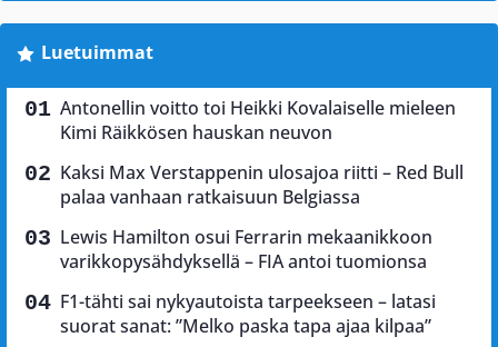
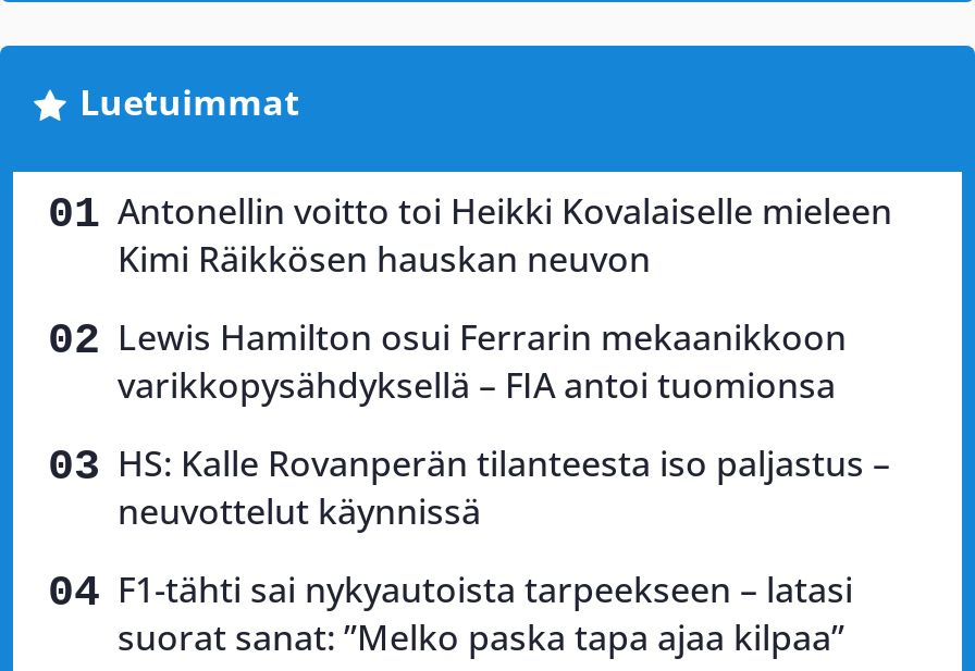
[60,160,464,209] Kaksi Max Verstappenin ulosajoa riitti – Red Bull | palaa vanhaan ratkaisuun Belgiassa -> none
moved [60,224,432,273] -> [118,313,847,408]: Lewis Hamilton osui Ferrarin mekaanikkoon | varikkopysähdyksellä – FIA antoi tuomionsa
none -> [118,439,890,535] HS: Kalle Rovanperän tilanteesta iso paljastus – | neuvottelut käynnissä

